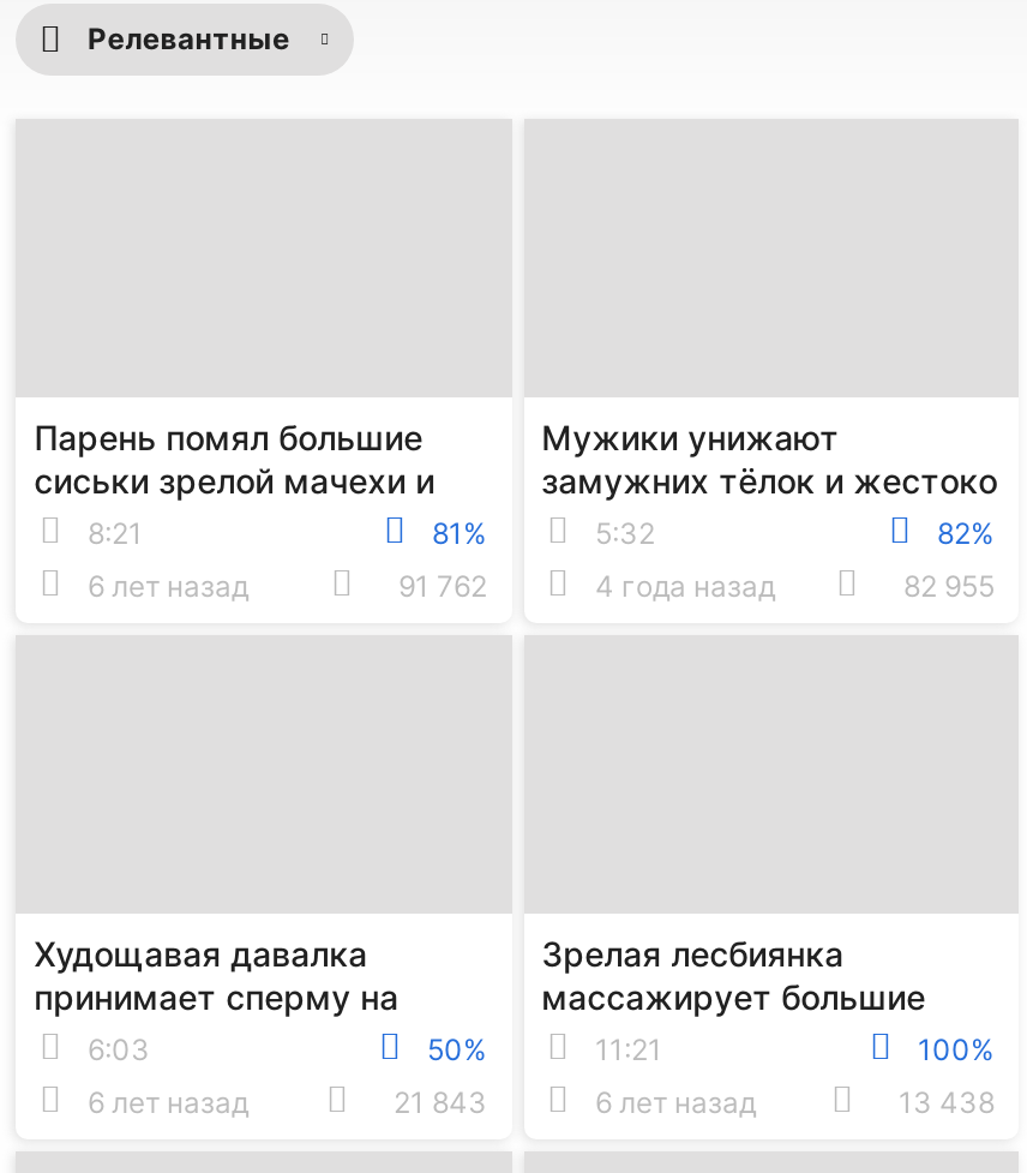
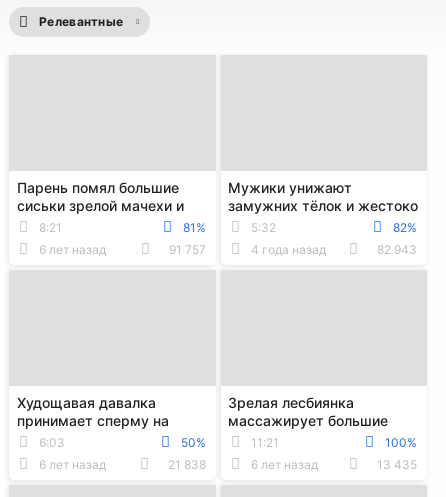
[398,568,487,604] 91 762 -> [168,242,205,257] 91 757
[903,568,995,604] 82 955 -> [377,242,417,257] 82 943
[394,1084,487,1120] 21 843 -> [167,457,205,472] 21 838
[899,1084,995,1120] 13 438 -> [377,457,417,472] 13 435

